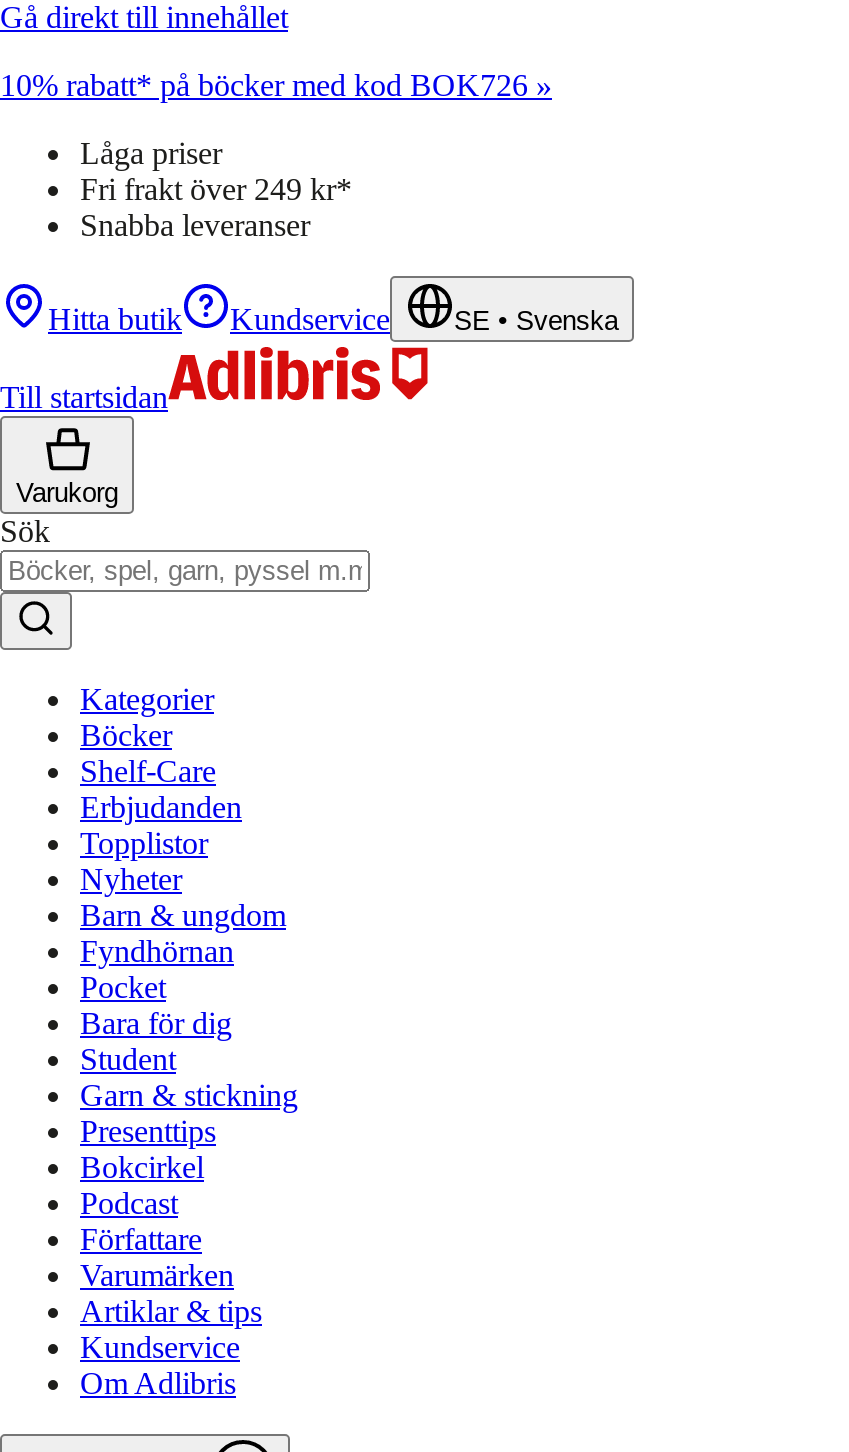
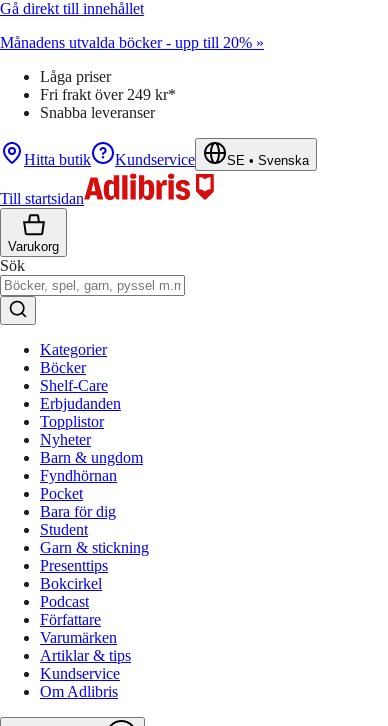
[0,68,552,102] 10% rabatt* på böcker med kod BOK726 » -> [0,34,264,51] Månadens utvalda böcker - upp till 20% »

